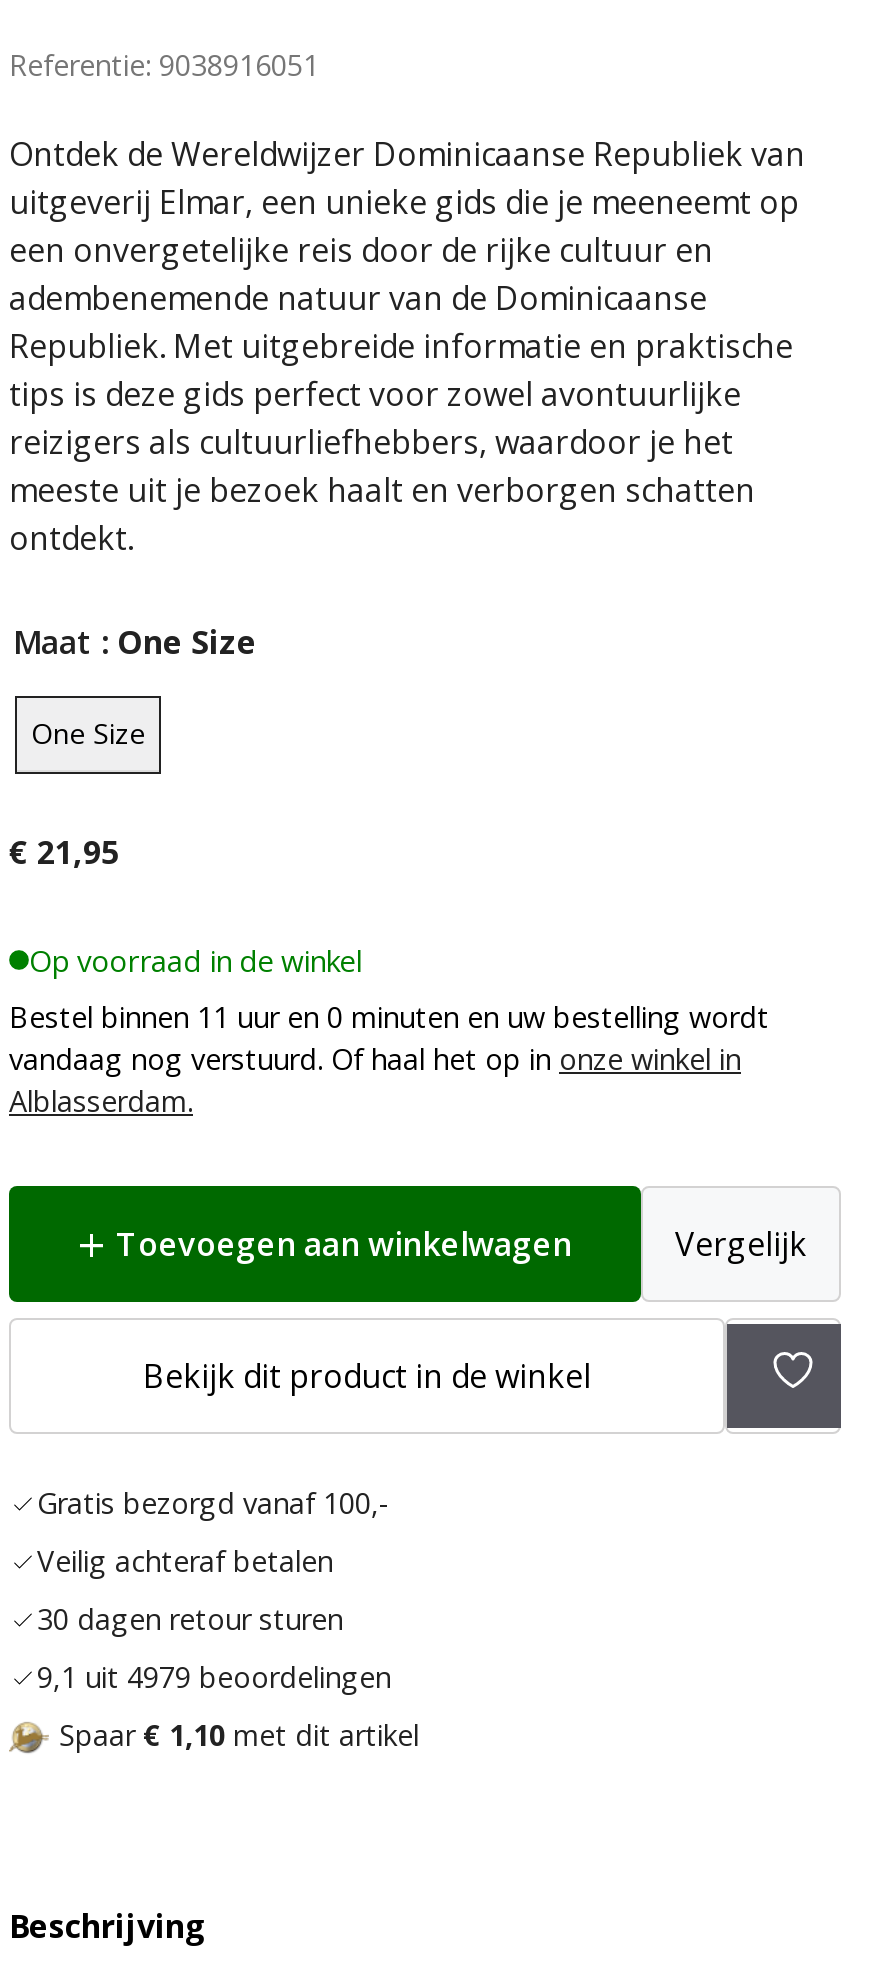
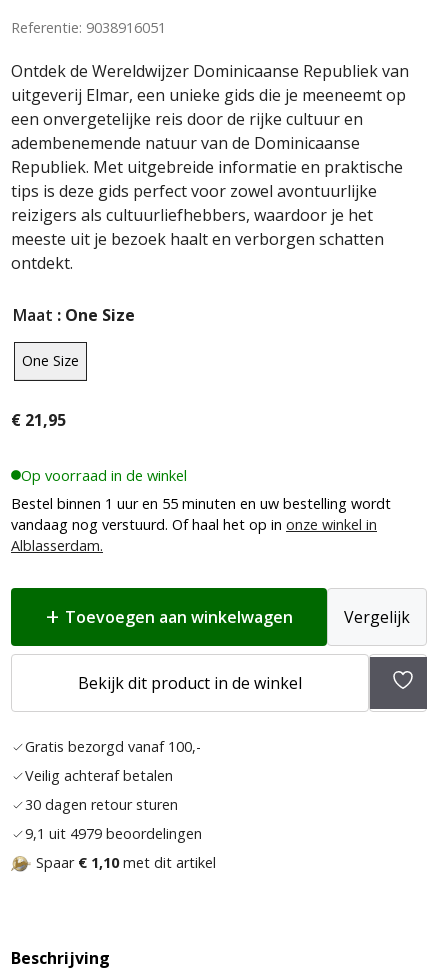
[9,998,769,1036] Bestel binnen 11 uur en 0 minuten en uw bestelling wordt -> [11,494,391,513] Bestel binnen 1 uur en 55 minuten en uw bestelling wordt

